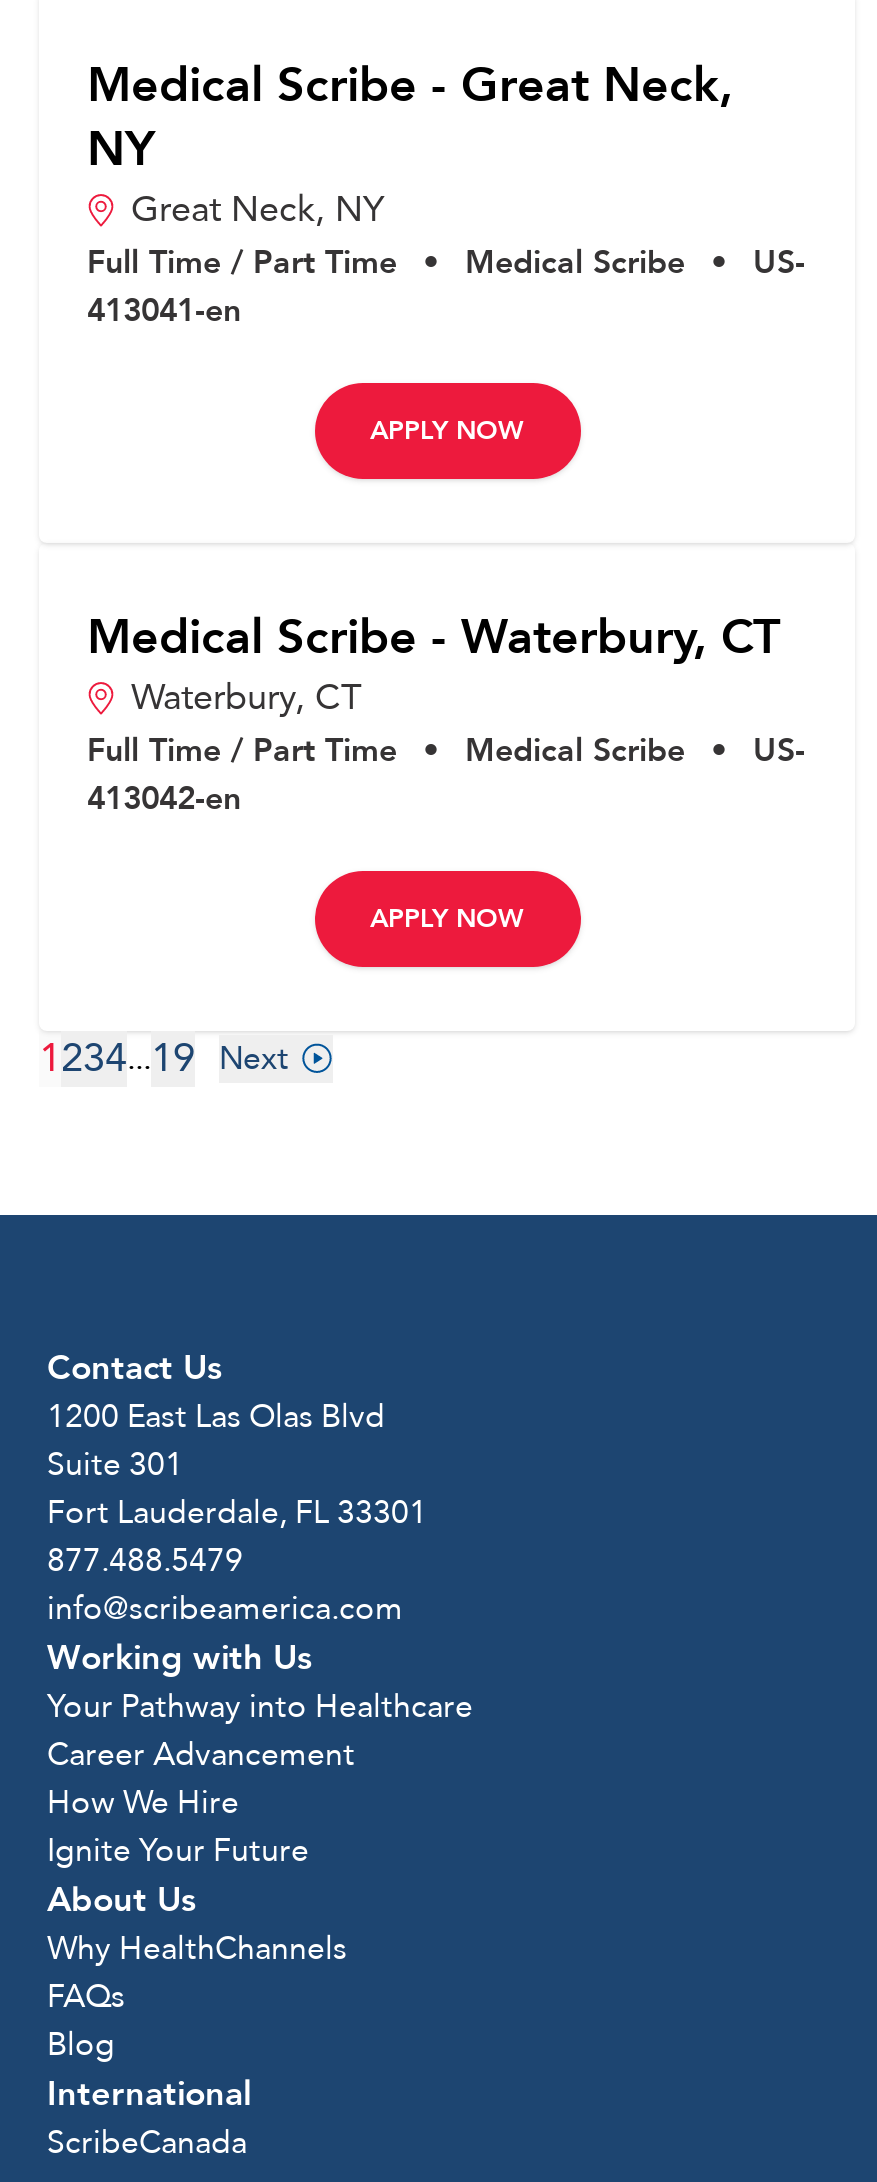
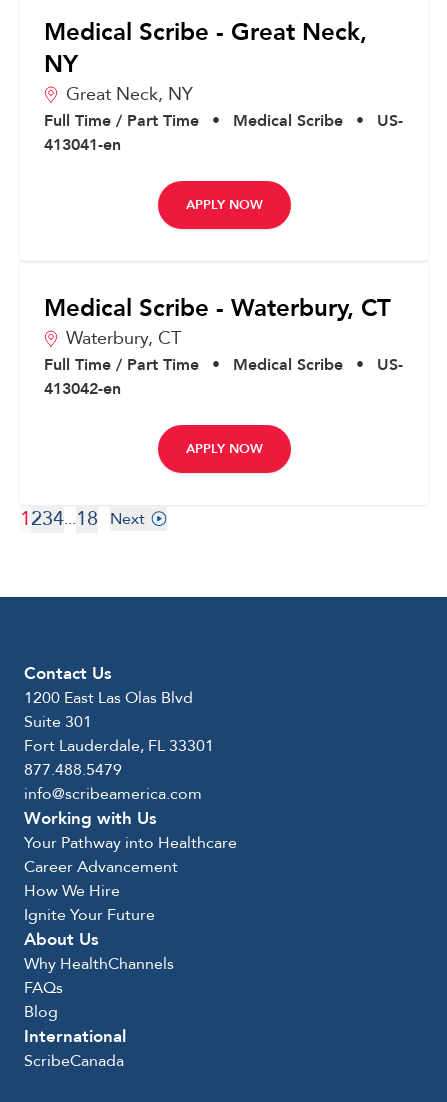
[39,1031,289,1085] 1 234...19 Next -> [20,505,145,532] 1 234...18 Next

